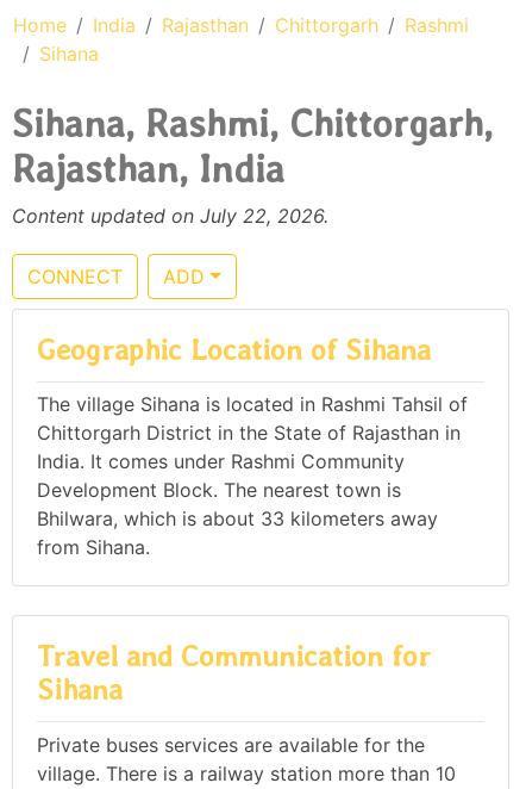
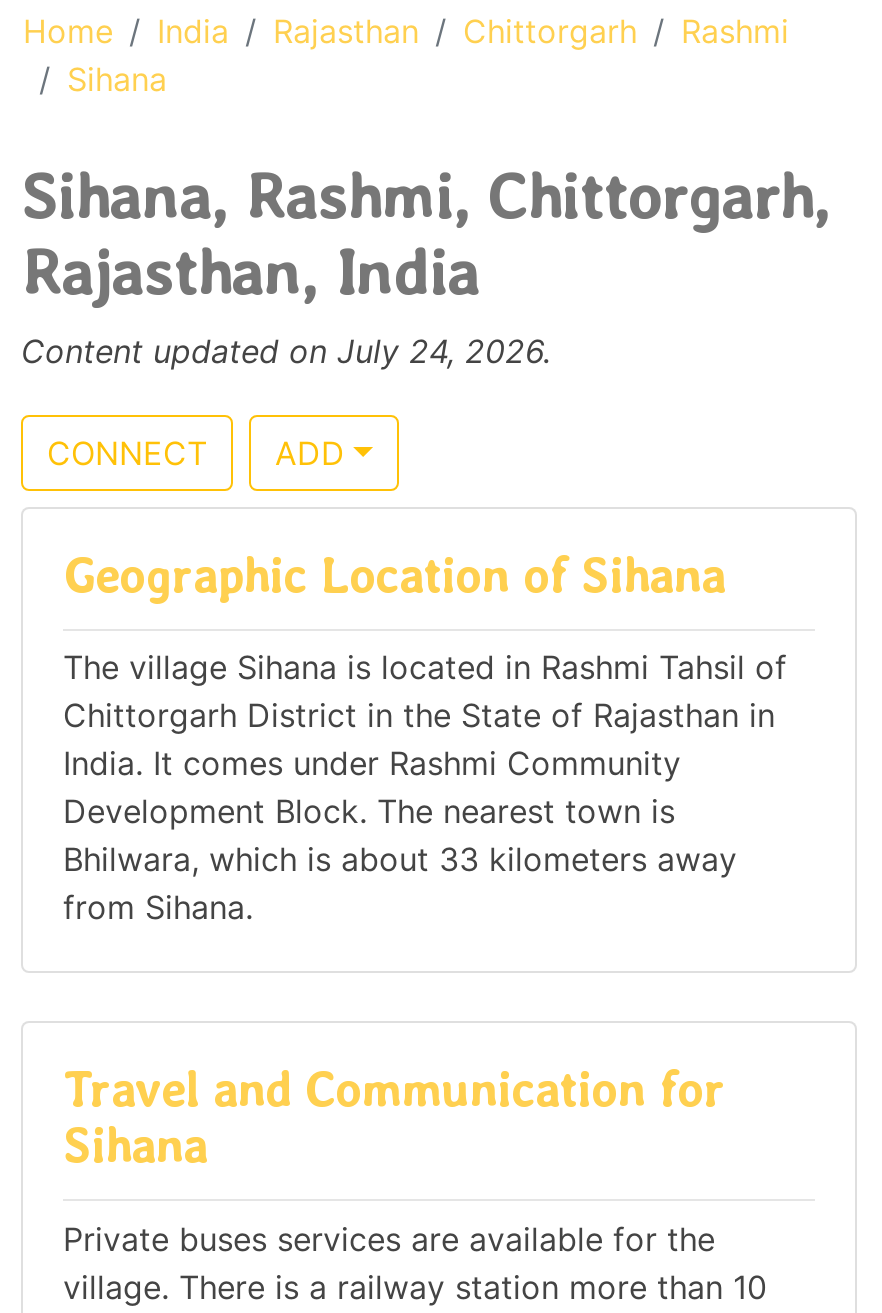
[12,204,328,228] Content updated on July 22, 2026. -> [21,331,551,371] Content updated on July 24, 2026.

